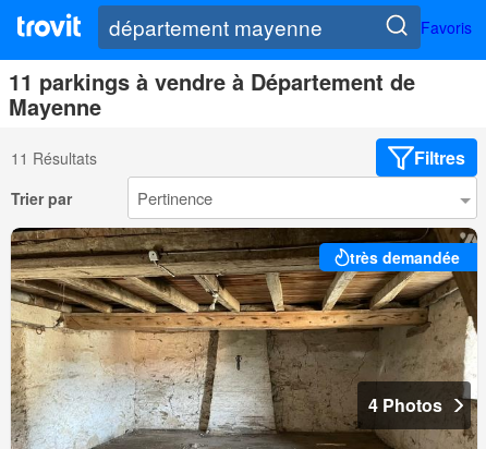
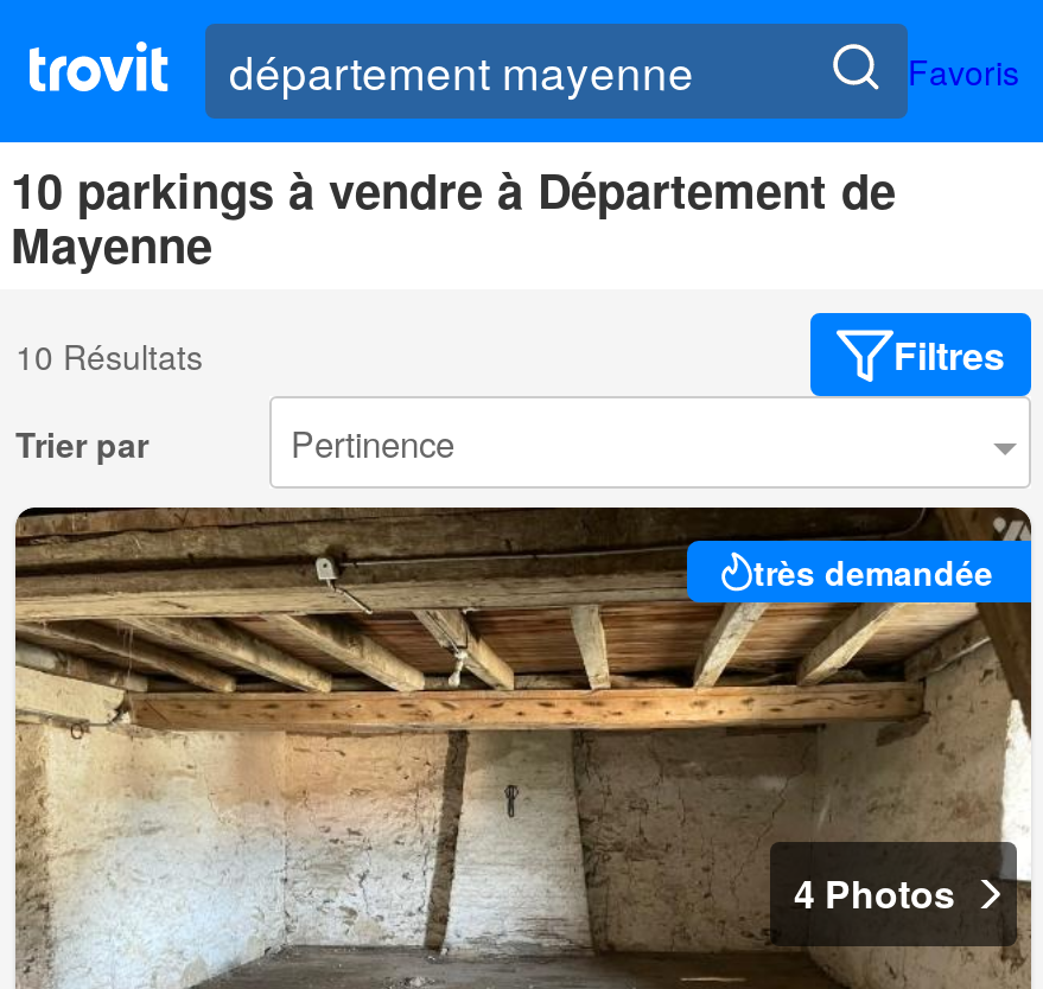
[9,66,415,97] 11 parkings à vendre à Département de -> [11,155,896,224] 10 parkings à vendre à Département de
[11,147,97,169] 11 Résultats -> [15,332,203,379] 10 Résultats

